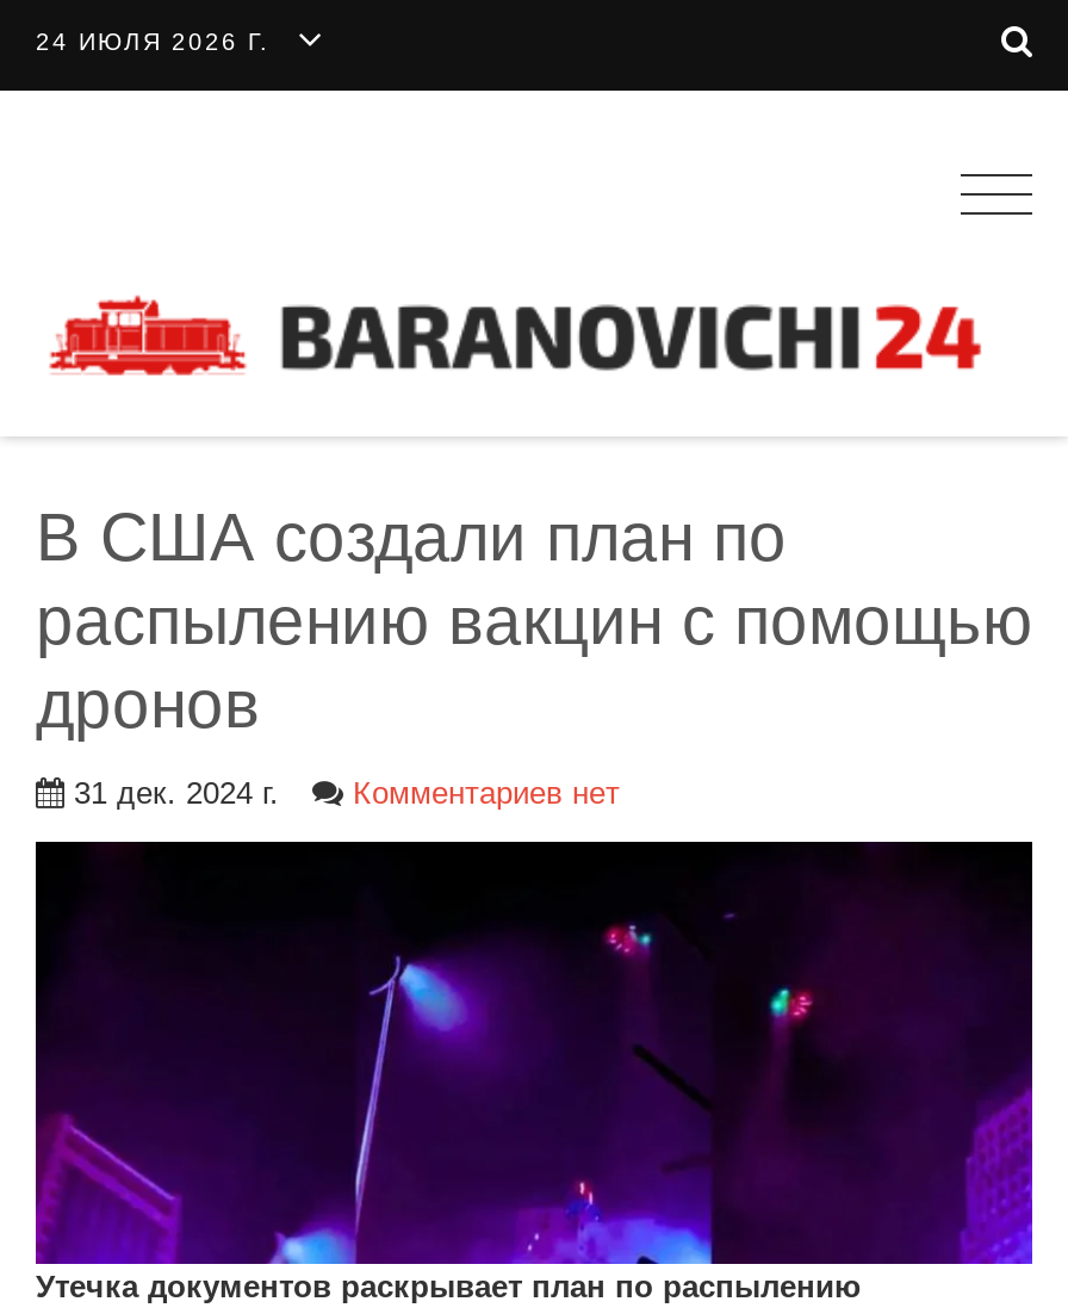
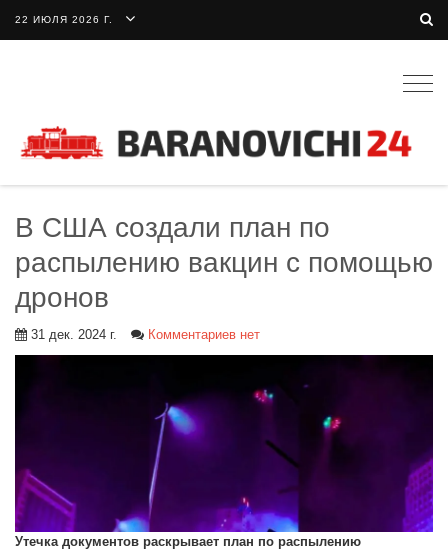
[36,29,269,55] 24 ИЮЛЯ 2026 Г. -> [15,14,113,25] 22 ИЮЛЯ 2026 Г.

